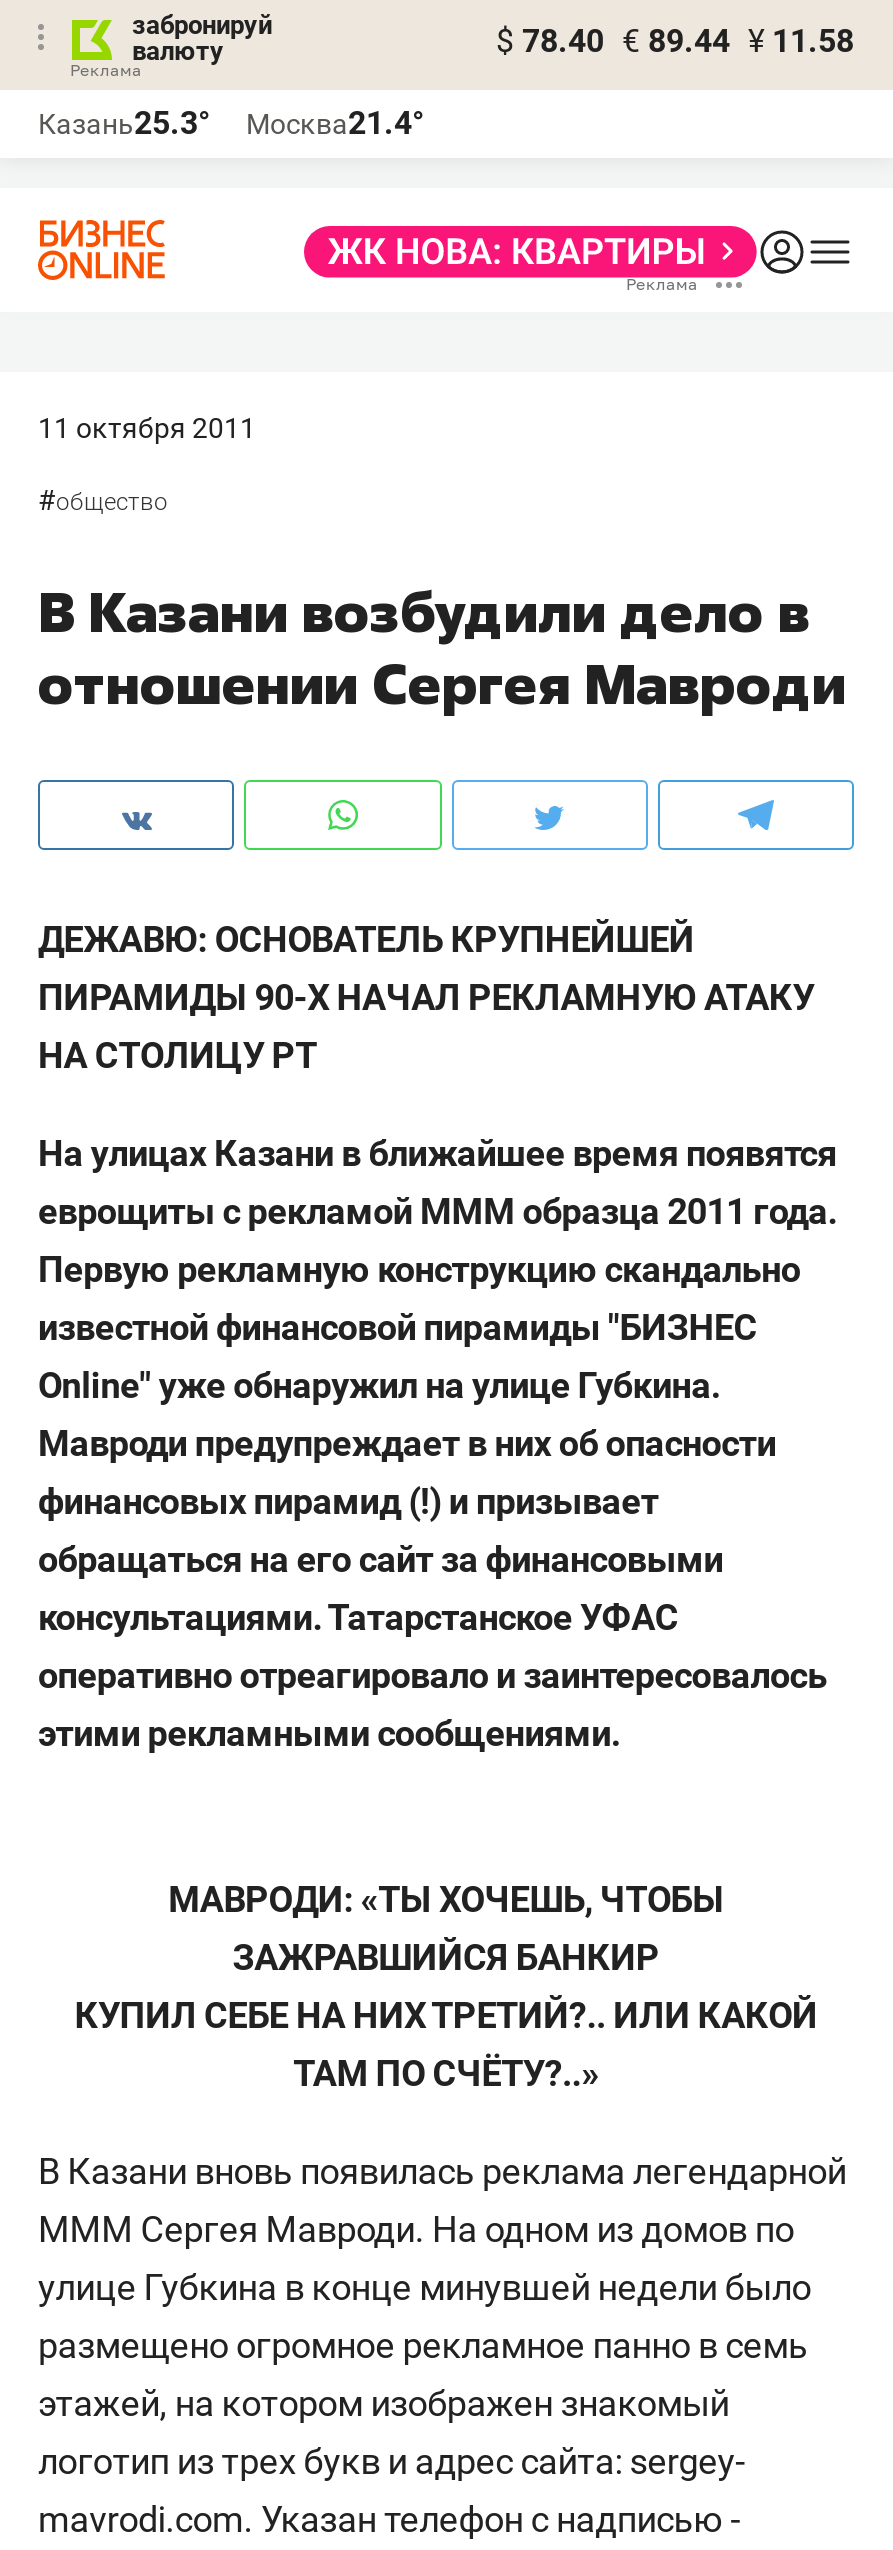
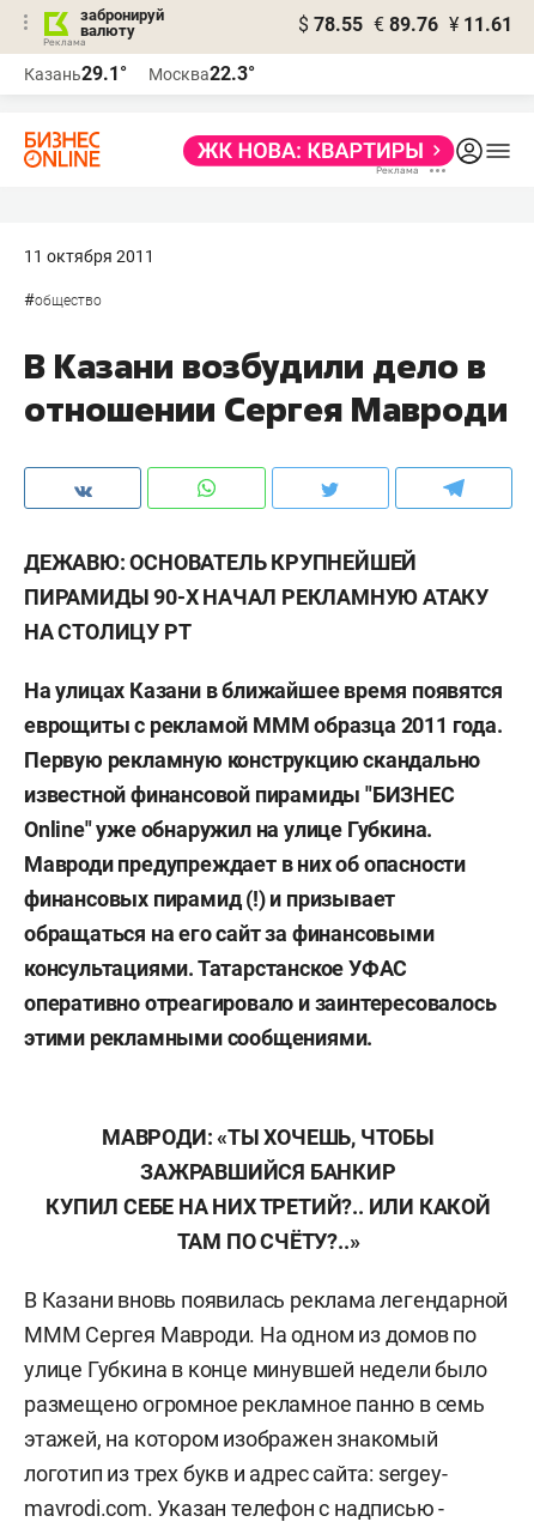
[496,22,854,60] $ 78.40 € 89.44 ¥ 11.58 -> [298,13,512,36] $ 78.55 € 89.76 ¥ 11.61
[38,104,210,142] Казань25.3° -> [24,62,127,85] Казань29.1°
[246,104,424,142] Москва21.4° -> [148,62,255,85] Москва22.3°

